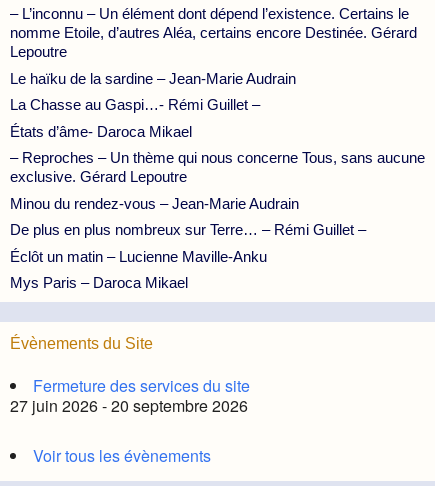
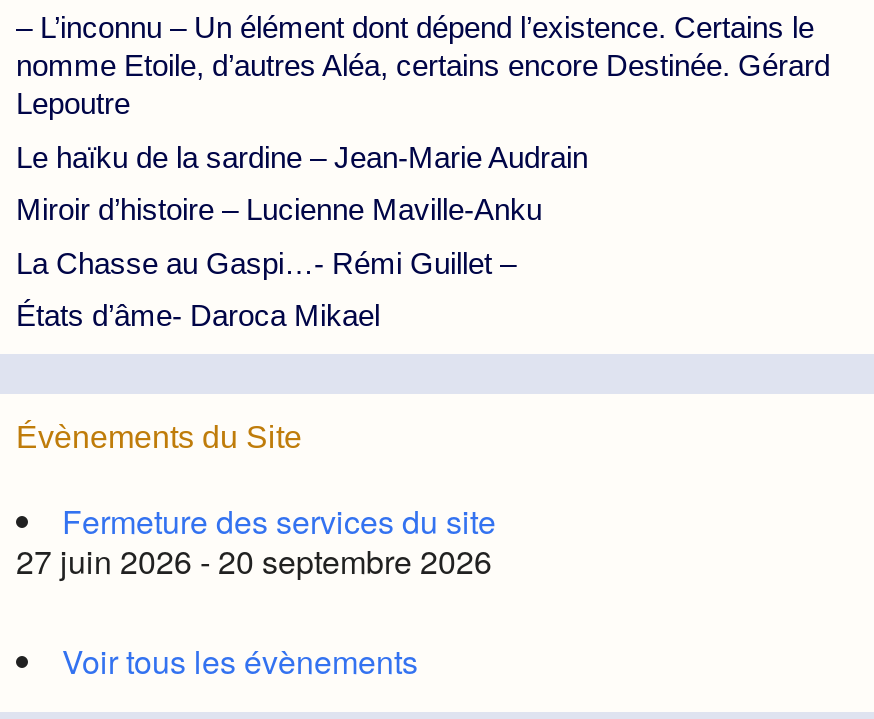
none -> [16,193,542,227] Miroir d’histoire – Lucienne Maville-Anku
moved [10,96,260,140] -> [16,246,516,333]: La Chasse au Gaspi…- Rémi Guillet – | États d’âme- Daroca Mikael
[10,149,425,291] – Reproches – Un thème qui nous concerne Tous, sans aucune | exclusive. Gérard Lepoutre | Minou du rendez-vous – Jean-Marie Audrain | De plus en plus nombreux sur Terre… – Rémi Guillet – | Éclôt un matin – Lucienne Maville-Anku | Mys Paris – Daroca Mikael -> none

